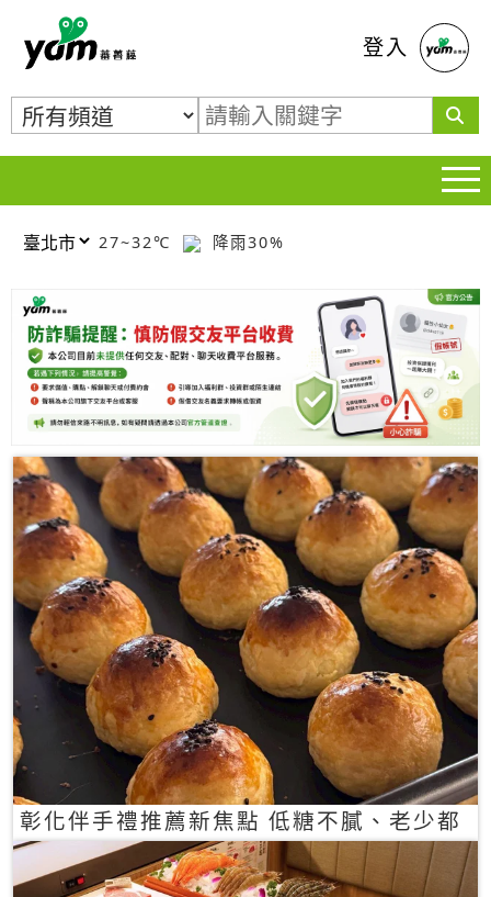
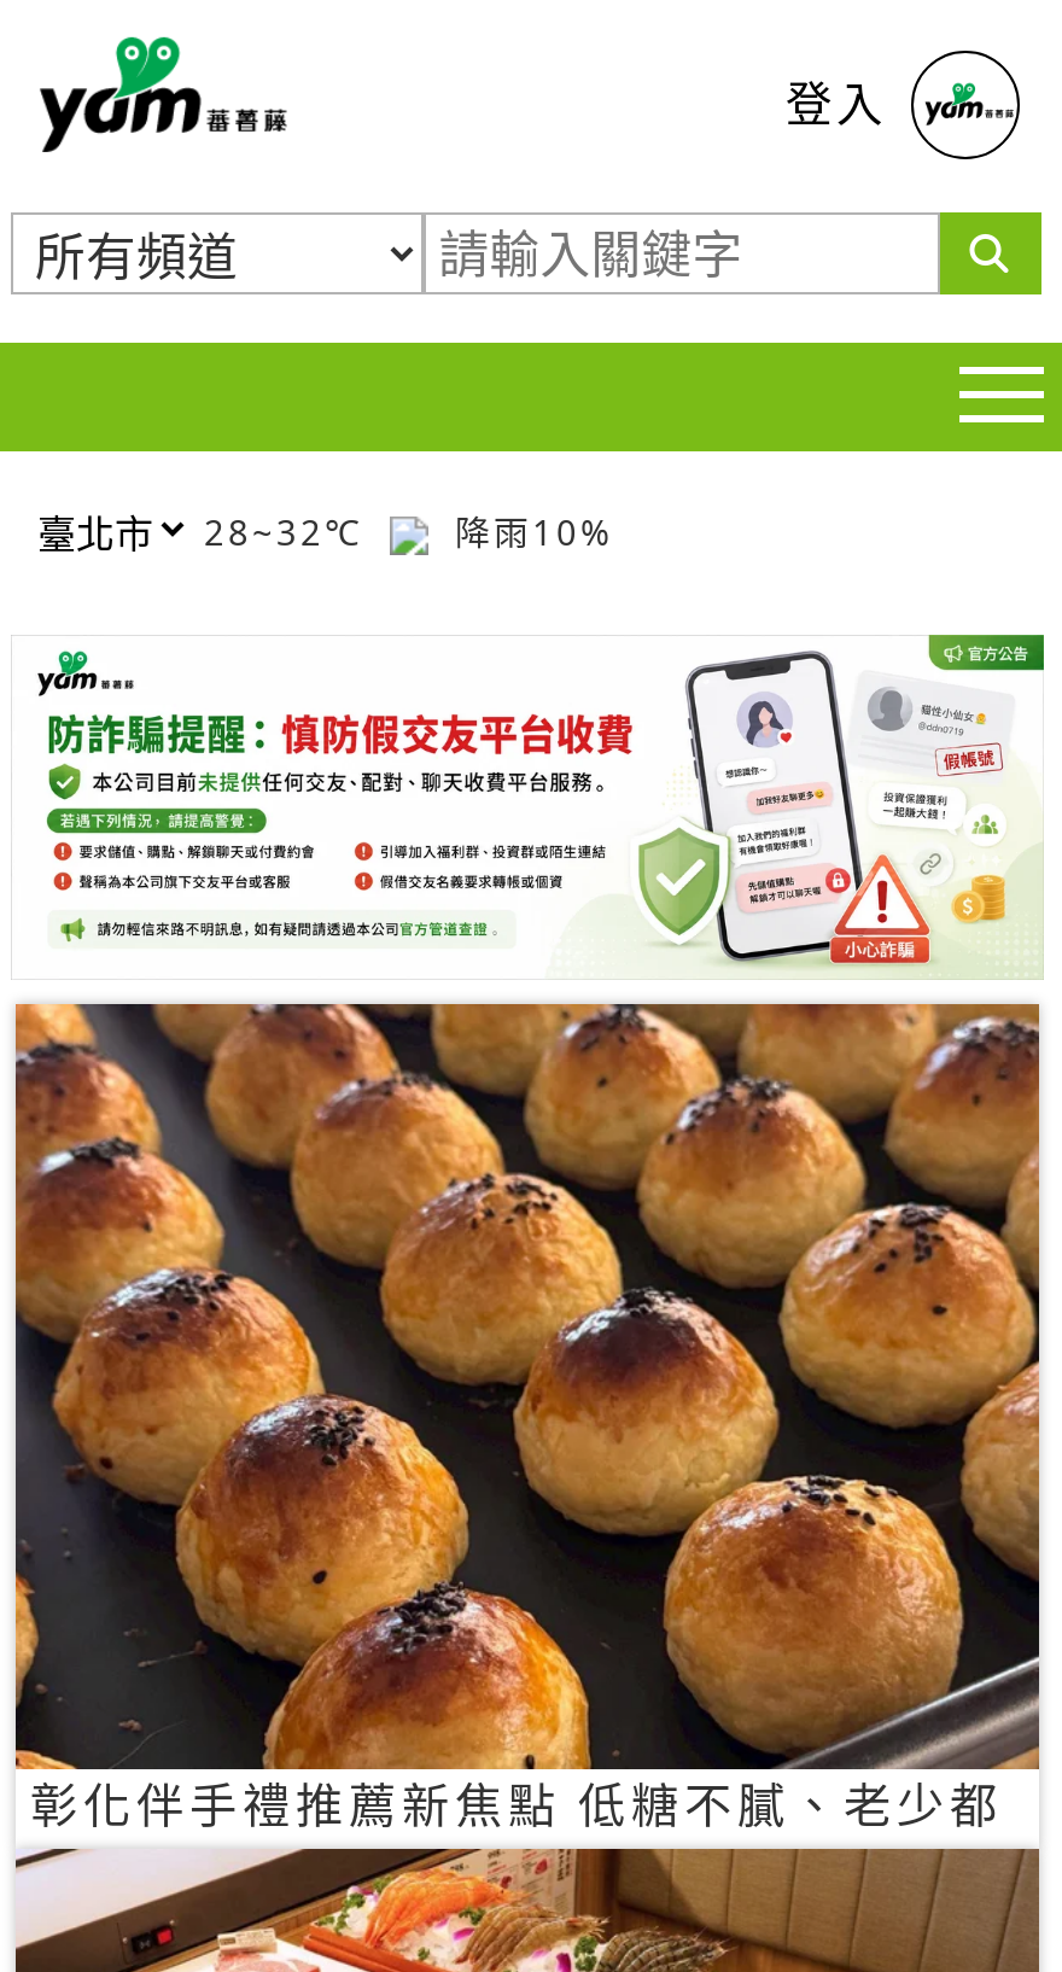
[99,231,178,252] 27~32℃ -> [204,508,378,554] 28~32℃
[206,231,285,252] 降雨30% -> [440,508,614,554] 降雨10%

